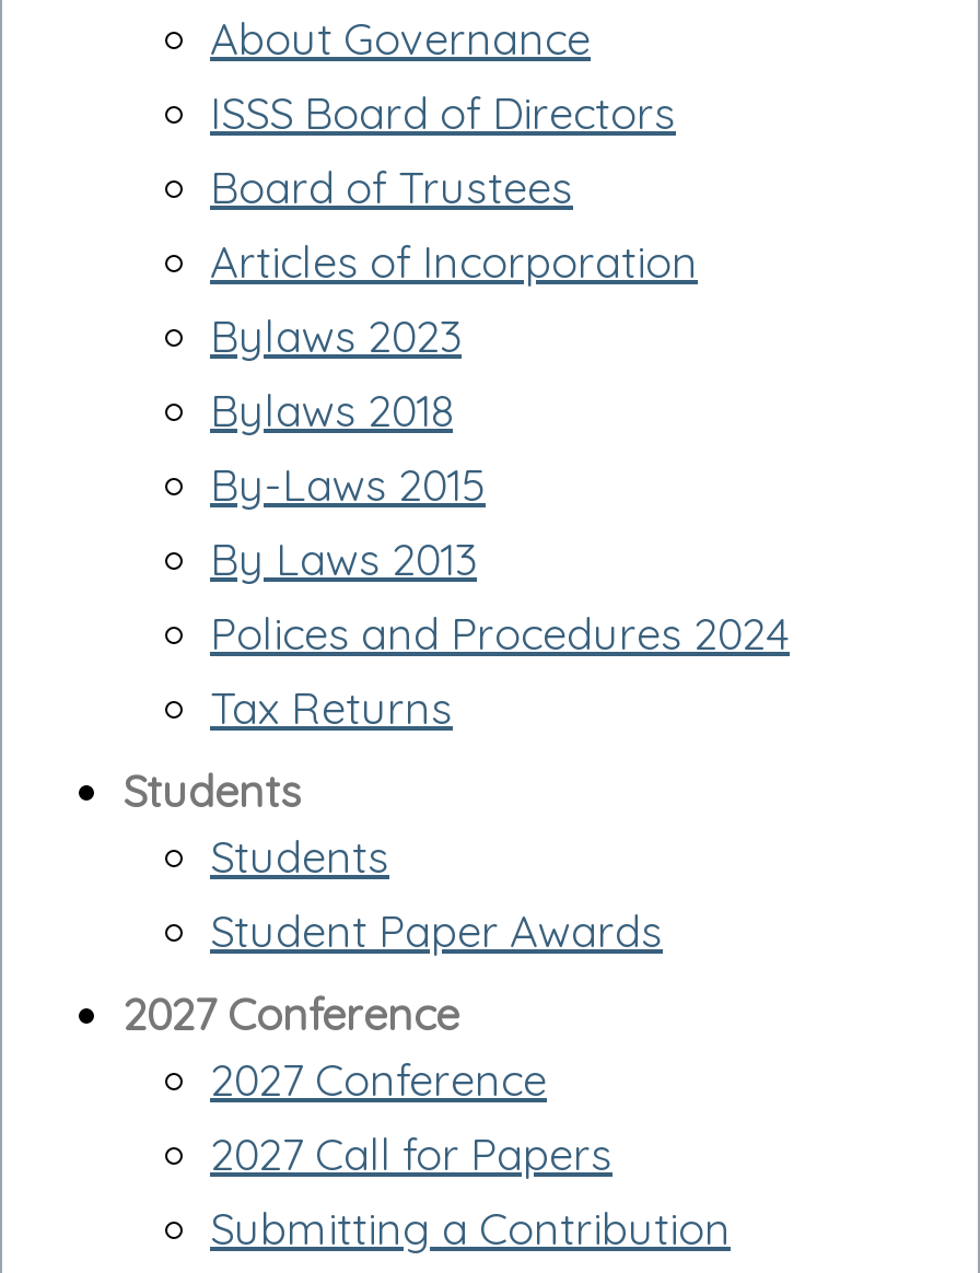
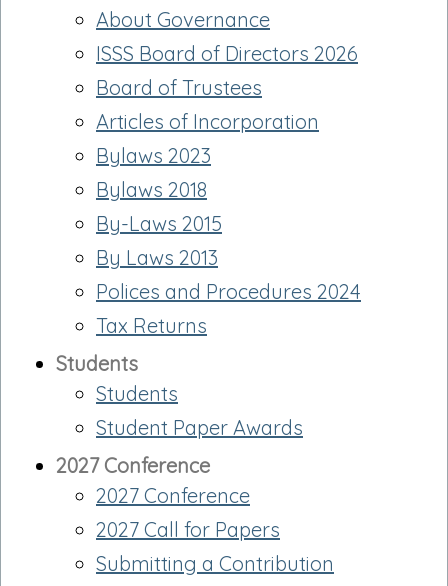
[210,85,676,140] ISSS Board of Directors -> [96,41,358,66] ISSS Board of Directors 2026

